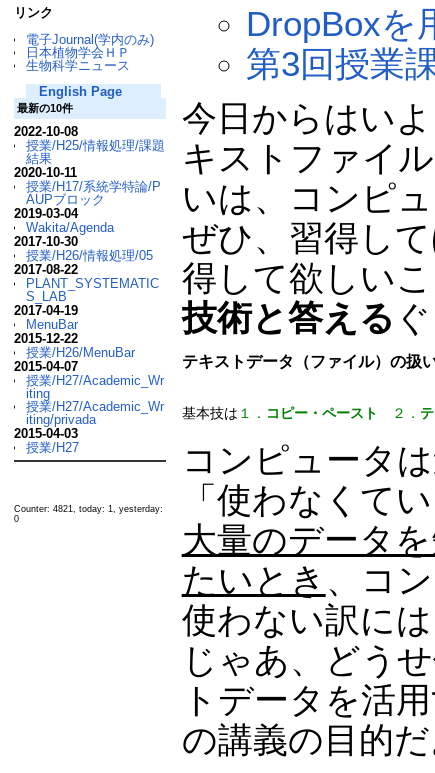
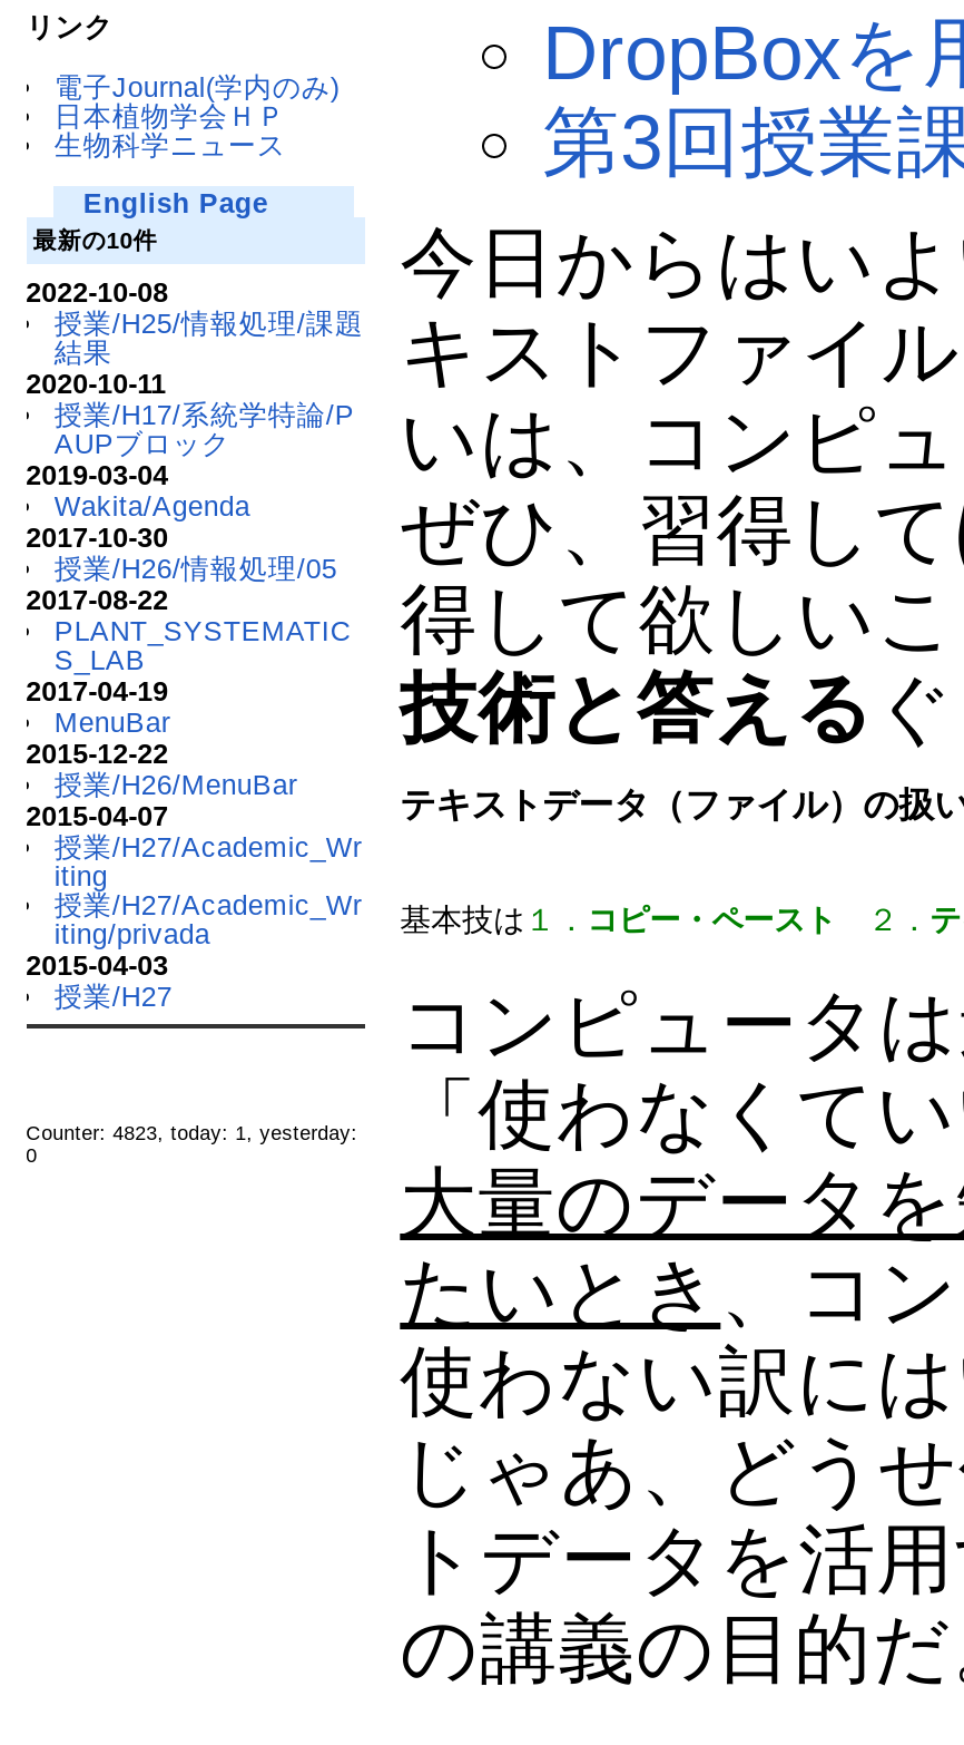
[14,504,163,514] Counter: 4821, today: 1, yesterday: -> [26,1121,358,1144] Counter: 4823, today: 1, yesterday:

